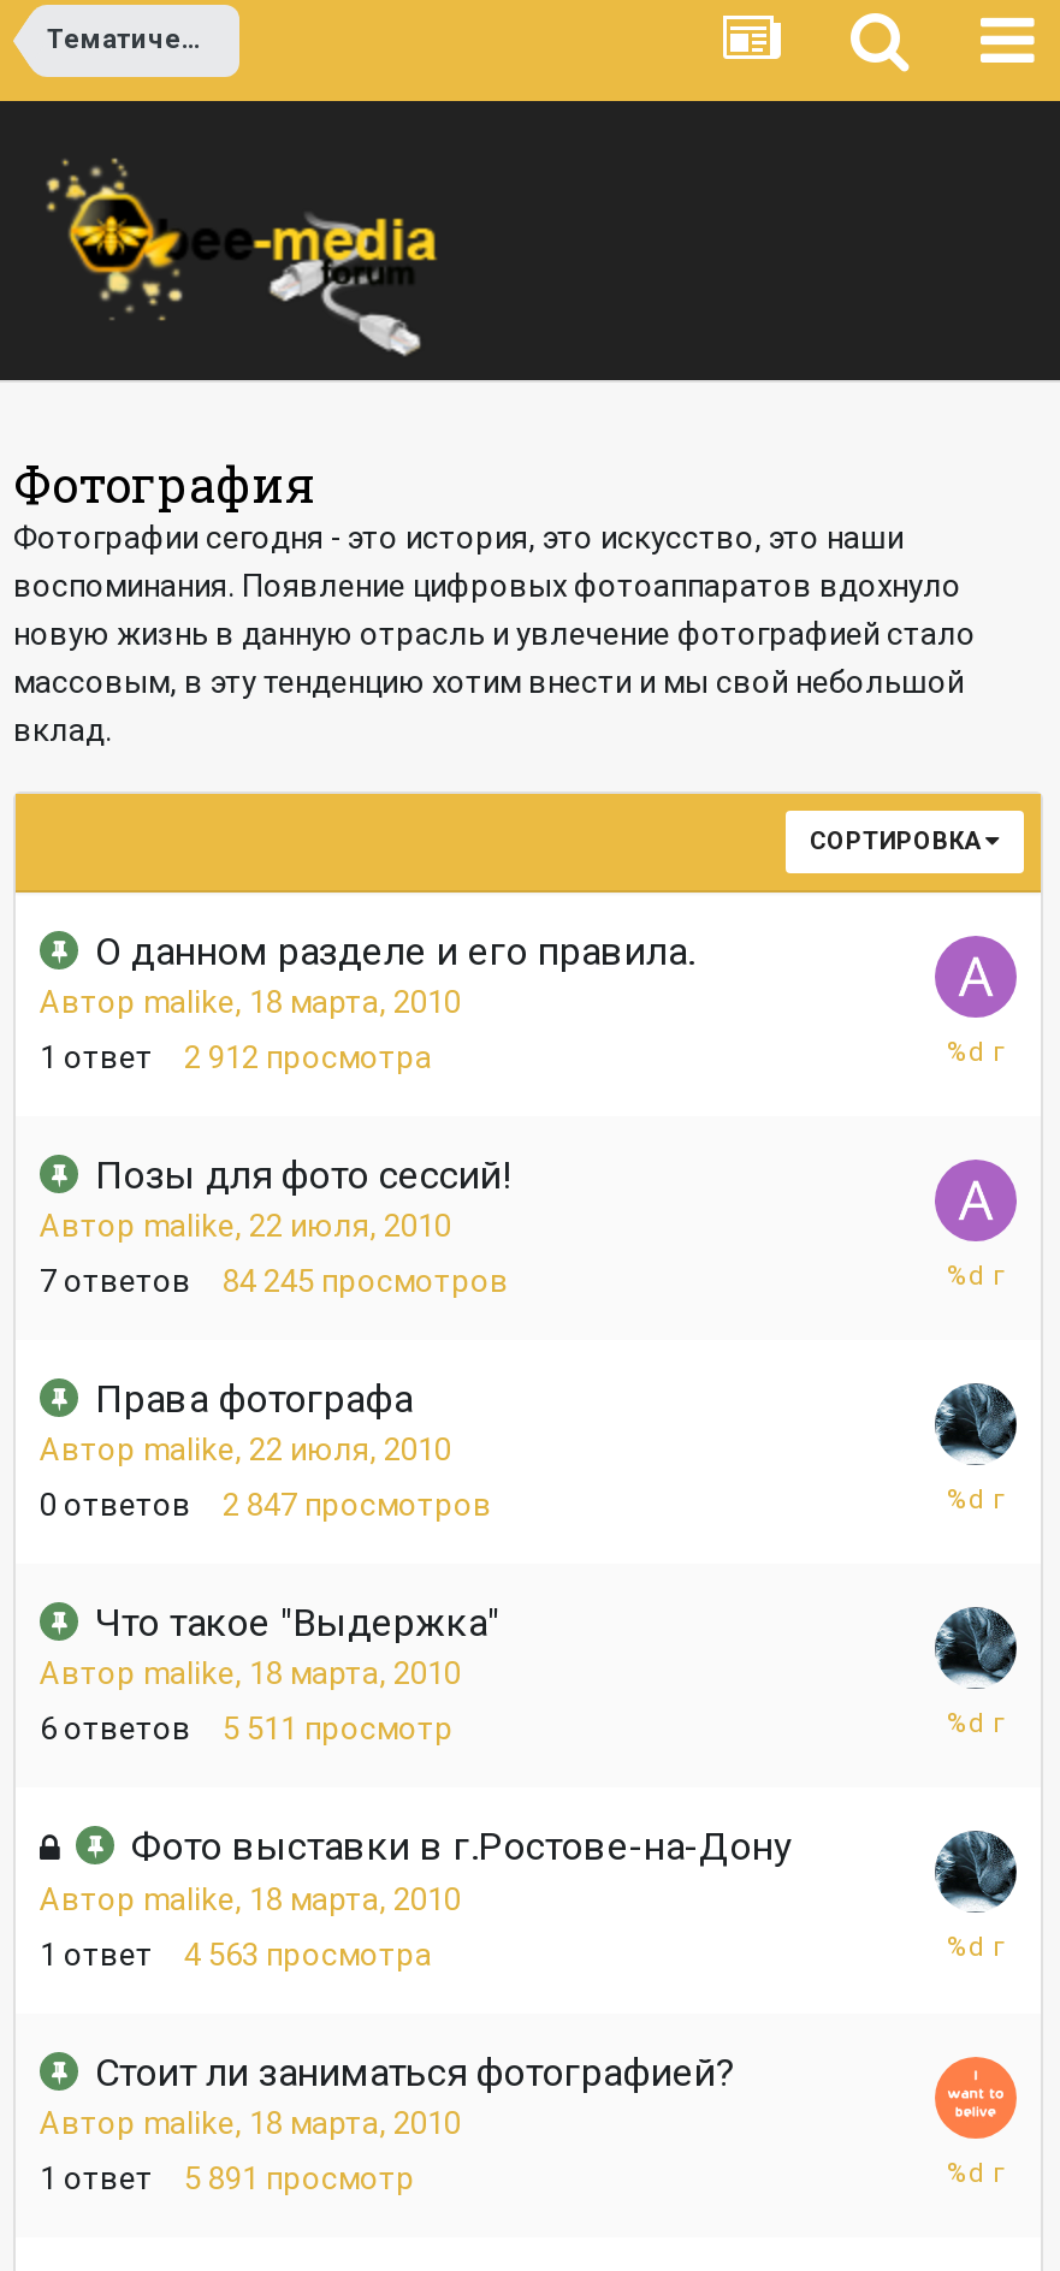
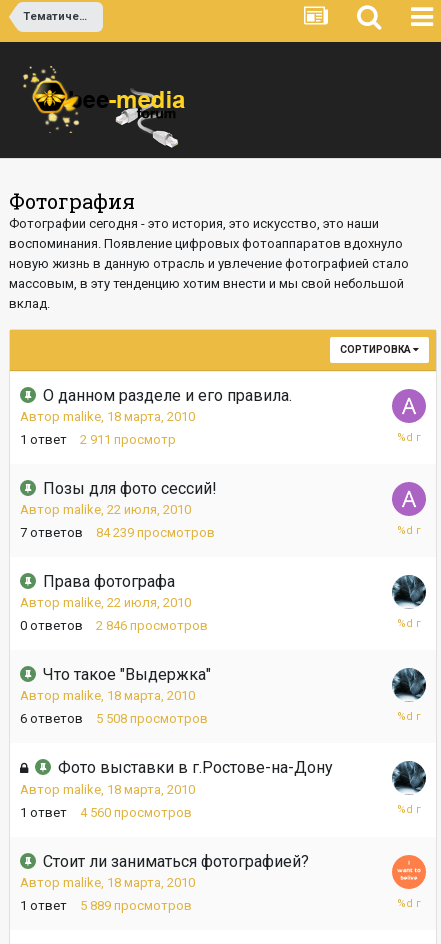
[40,1039,432,1075] 1 ответ 2 912 просмотра -> [20,432,176,447] 1 ответ 2 911 просмотр
[40,1263,509,1299] 7 ответов 84 245 просмотров -> [20,525,215,540] 7 ответов 84 239 просмотров
[223,1487,492,1523] 2 847 просмотров -> [96,618,208,633] 2 846 просмотров
[223,1710,454,1747] 5 511 просмотр -> [96,711,208,726] 5 508 просмотров
[40,1937,432,1973] 1 ответ 4 563 просмотра -> [20,805,192,820] 1 ответ 4 560 просмотров
[40,2160,415,2196] 1 ответ 5 891 просмотр -> [20,898,192,913] 1 ответ 5 889 просмотров

